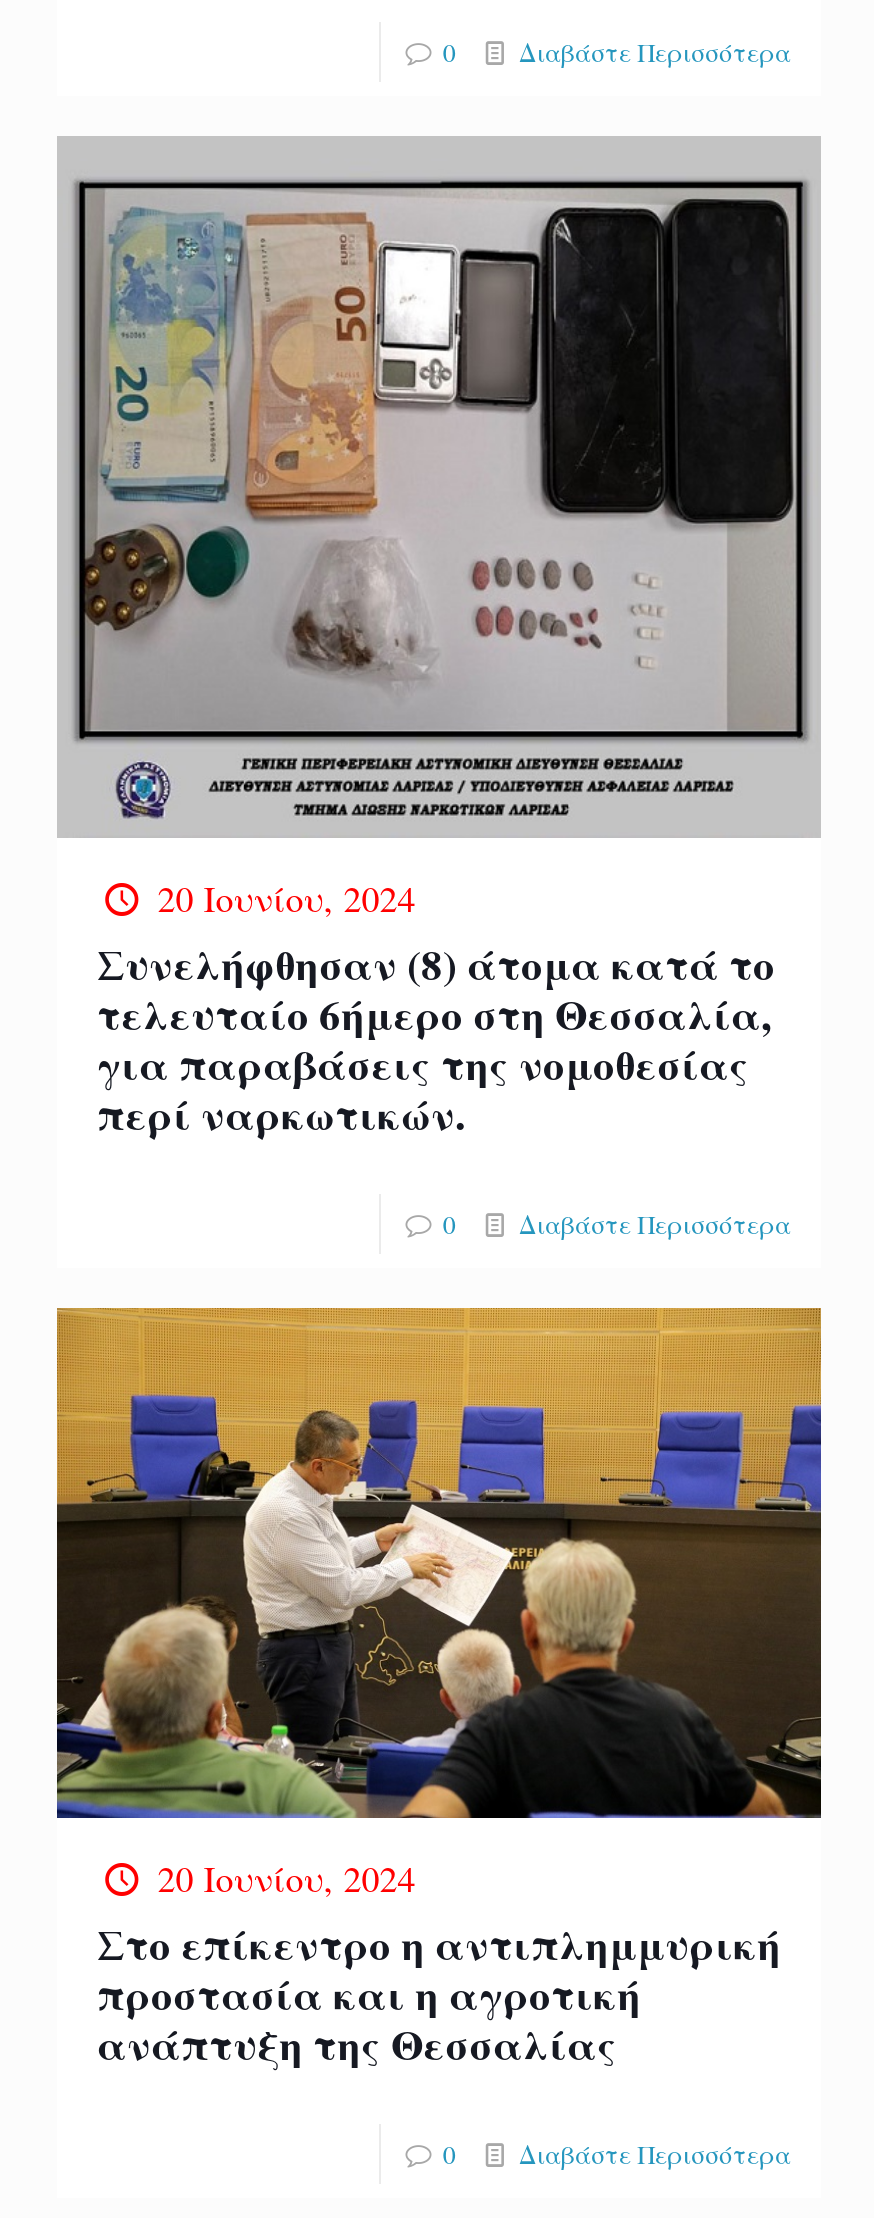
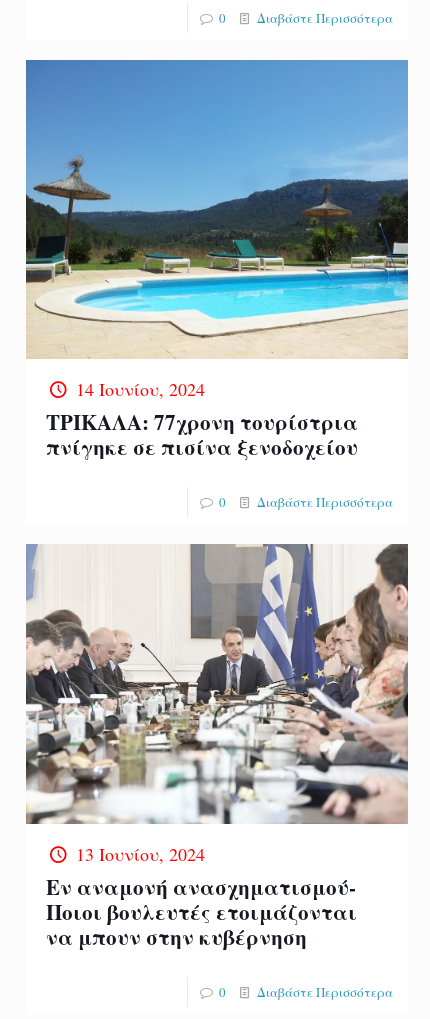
[59,137,821,1144] [image] | 20 Ιουνίου, 2024 | Συνελήφθησαν (8) άτομα κατά το | τελευταίο 6ήμερο στη Θεσσαλία, | για παραβάσεις της νομοθεσίας | περί ναρκωτικών. -> [25,60,409,462] [image] | 14 Ιουνίου, 2024 | TΡΙΚΑΛΑ: 77χρονη τουρίστρια | πνίγηκε σε πισίνα ξενοδοχείου
moved [443,1206,791,1242] -> [219,493,393,511]: 0 | Διαβάστε Περισσότερα
[55,1305,823,2073] [image] | 20 Ιουνίου, 2024 | Στο επίκεντρο η αντιπλημμυρική | προστασία και η αγροτική | ανάπτυξη της Θεσσαλίας -> [25,543,409,952] [image] | 13 Ιουνίου, 2024 | Εν αναμονή ανασχηματισμού- | Ποιοι βουλευτές ετοιμάζονται | να μπουν στην κυβέρνηση

